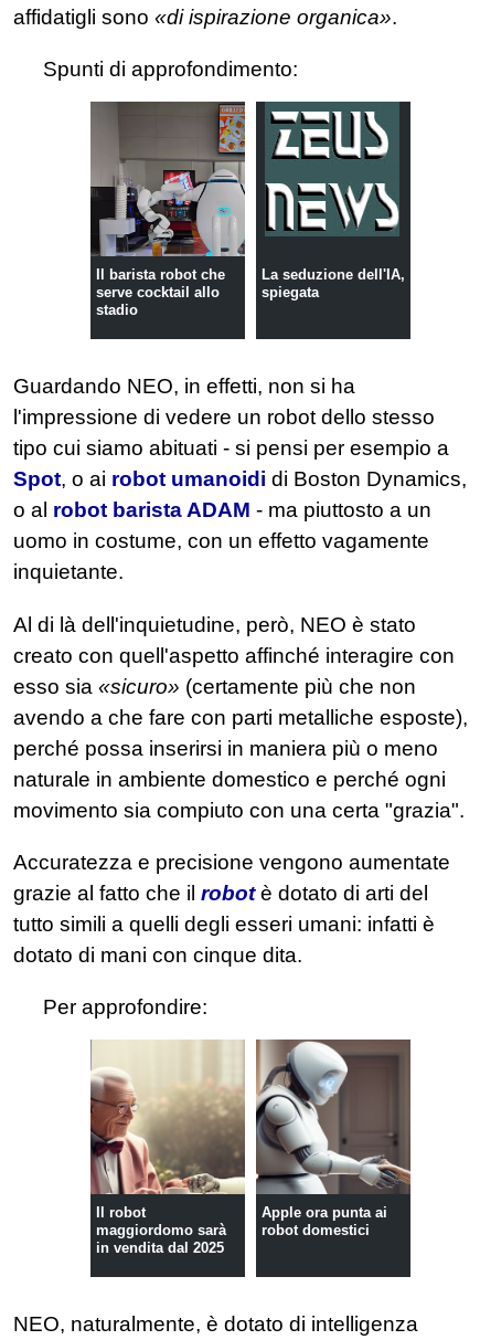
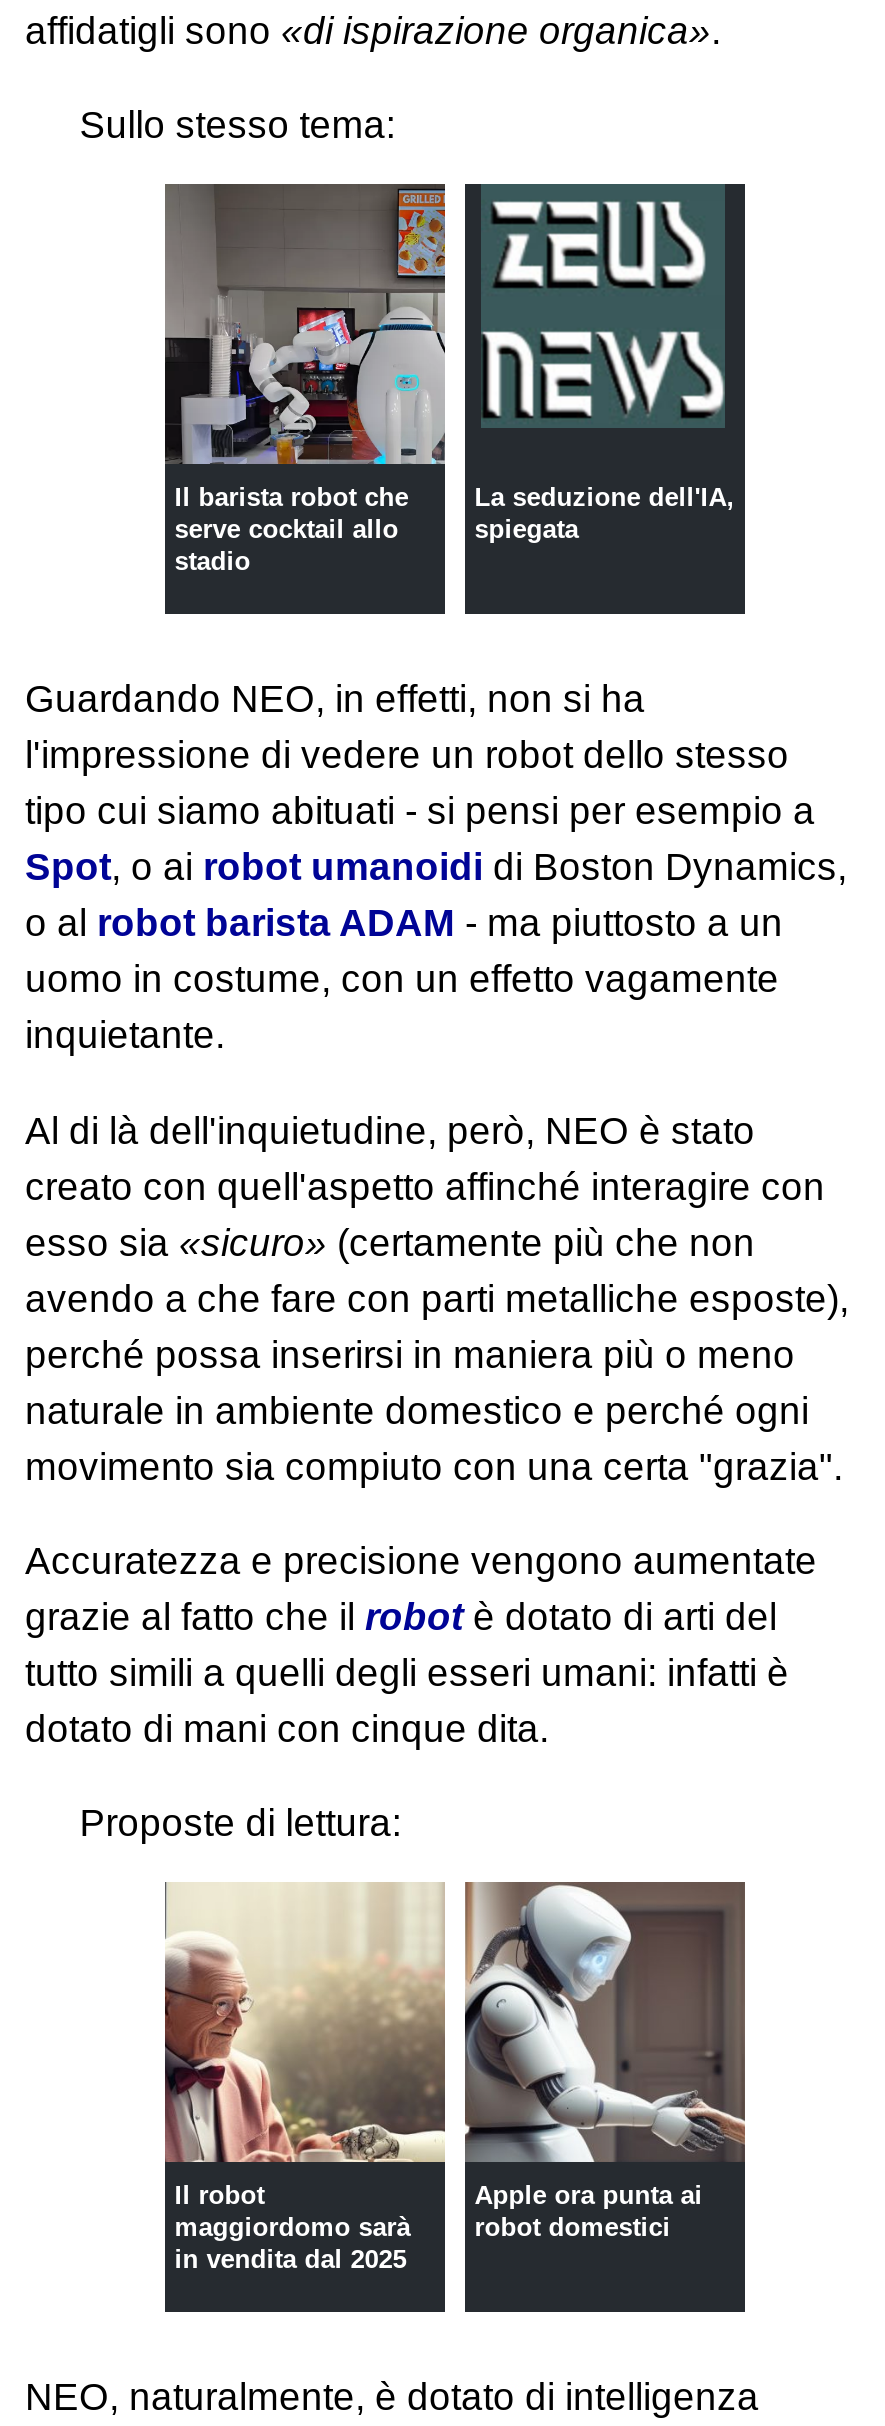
[43,58,298,81] Spunti di approfondimento: -> [79,104,395,146] Sullo stesso tema:
[43,995,208,1019] Per approfondire: -> [79,1802,401,1844] Proposte di lettura:

